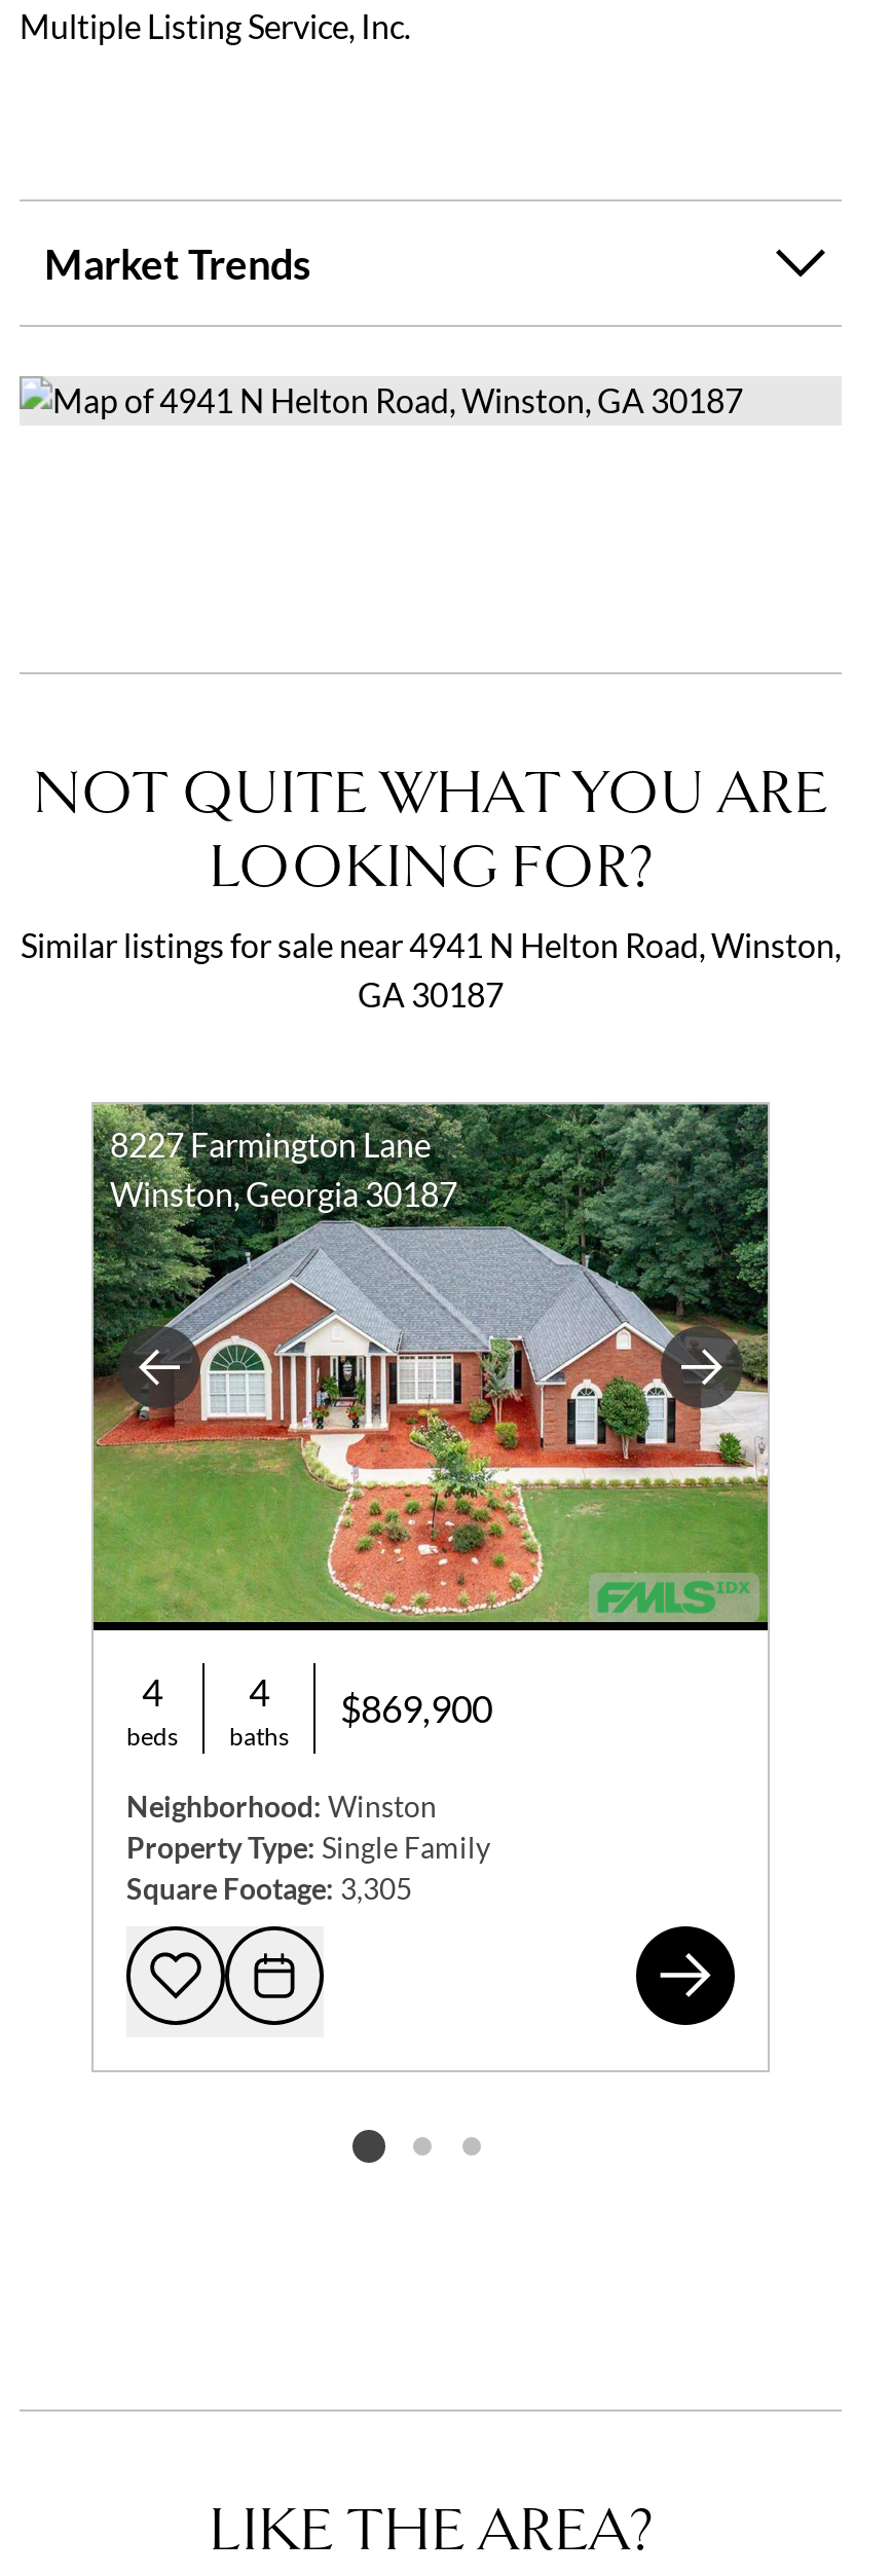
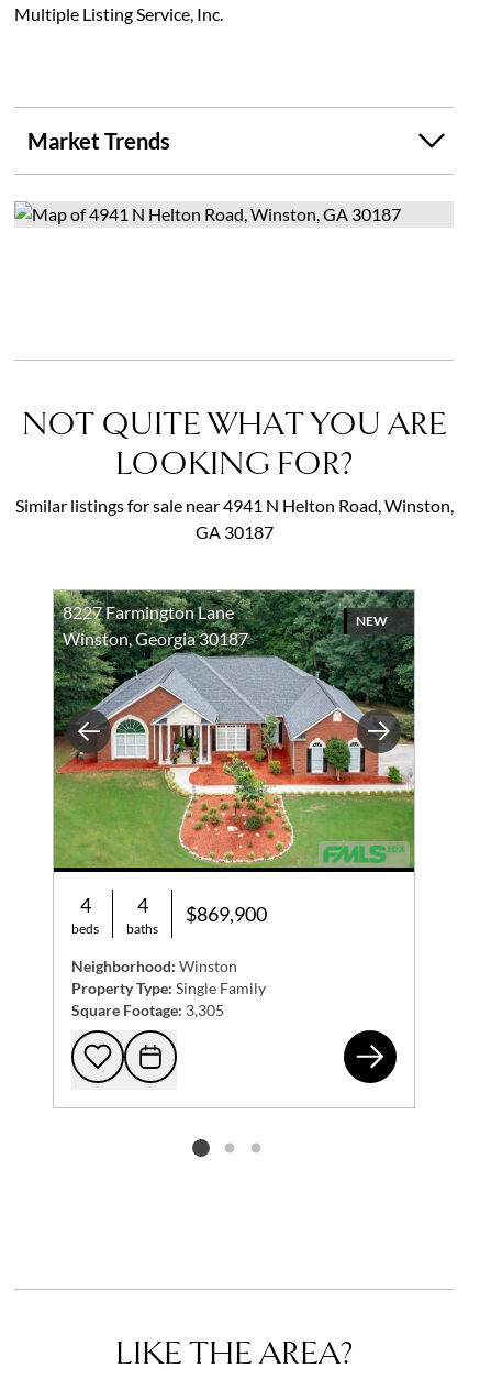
none -> [356,613,388,629] NEW

